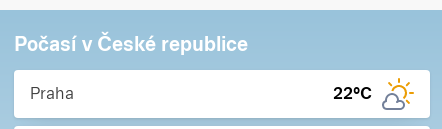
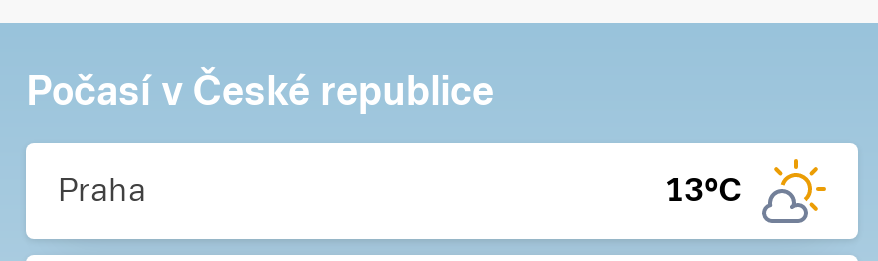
[333,84,372,103] 22°C -> [664,171,742,209] 13°C

